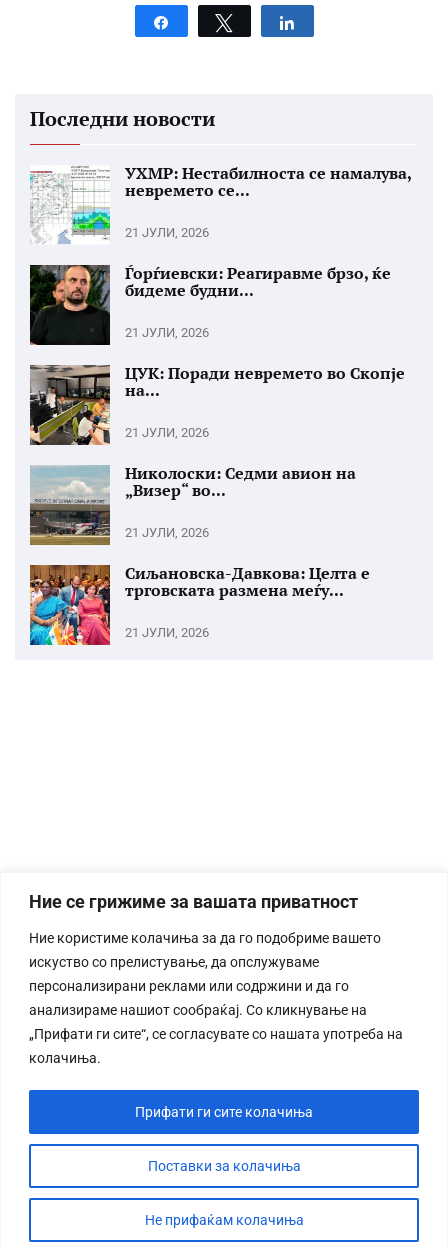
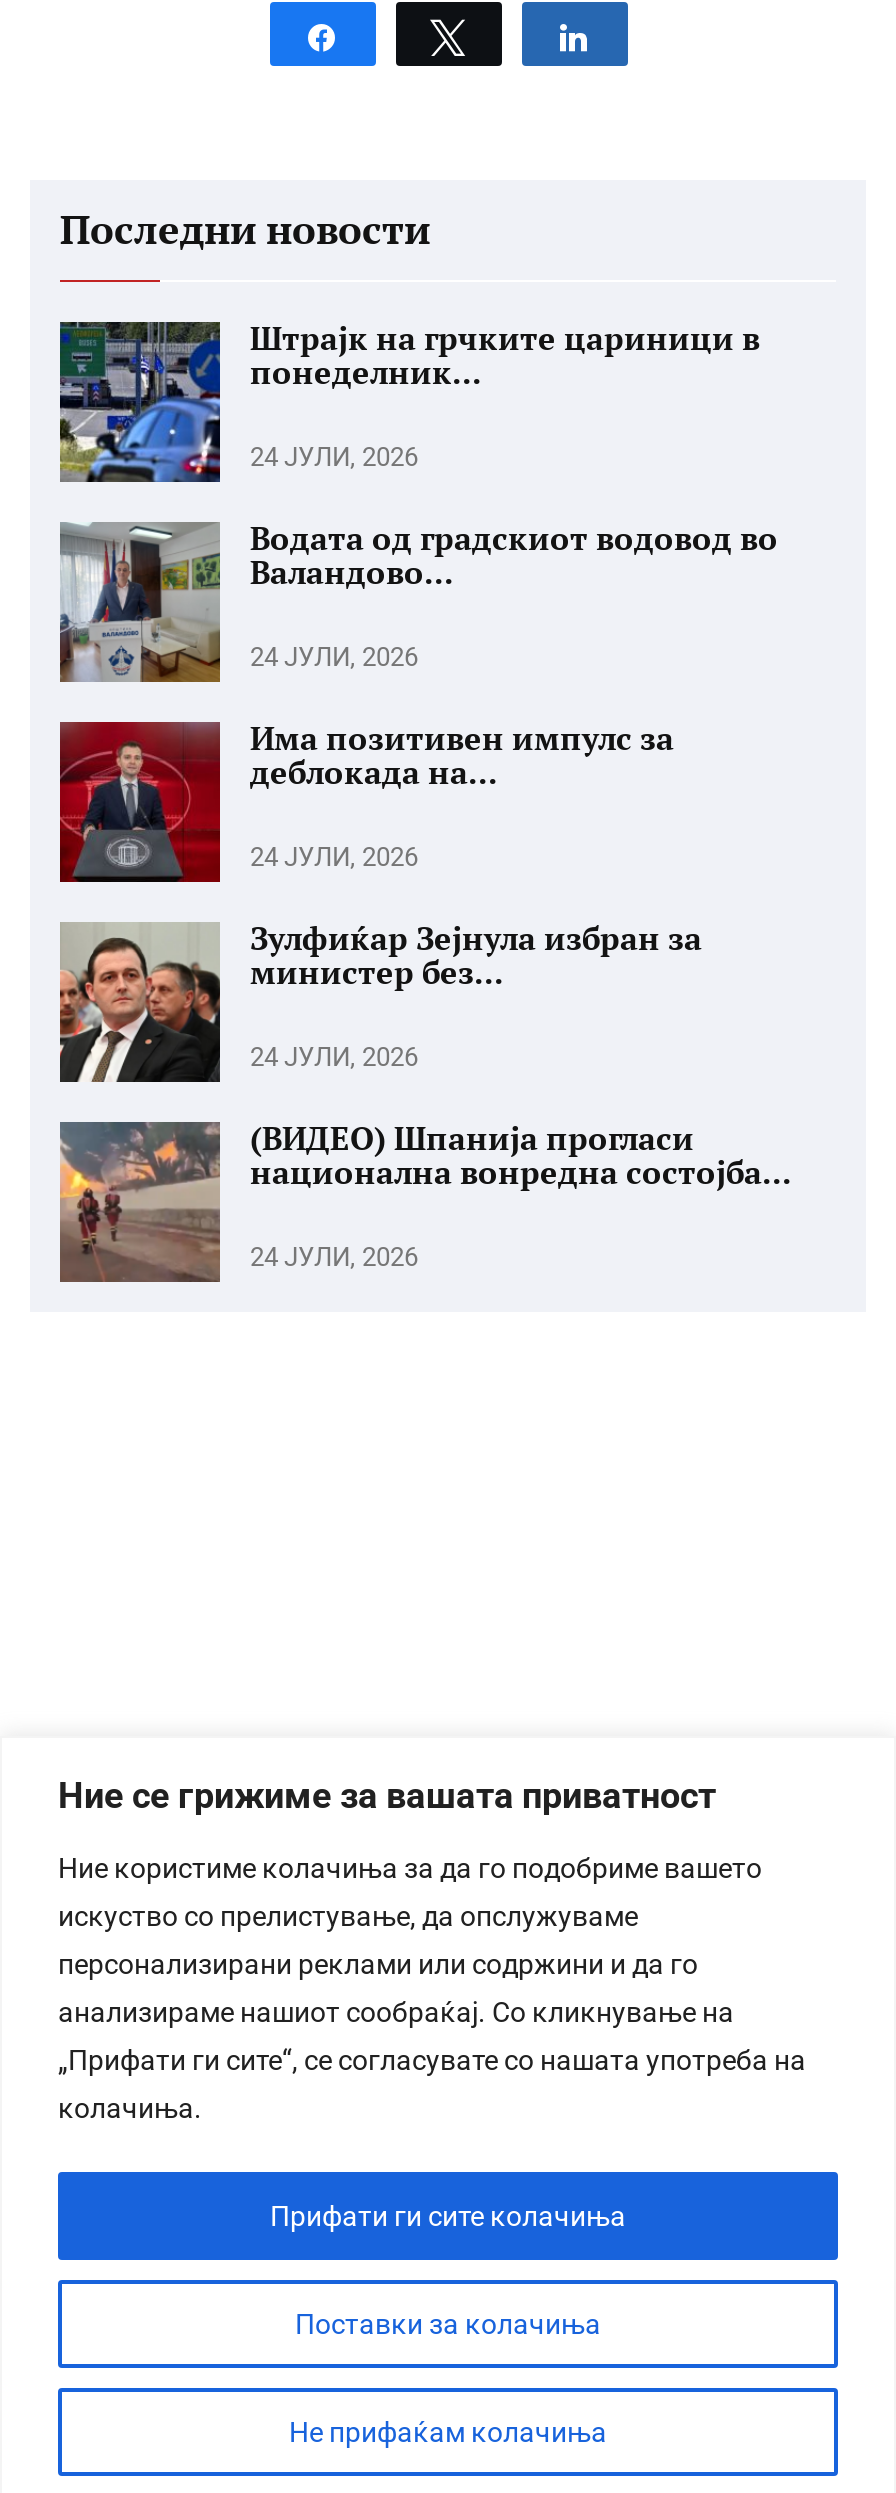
[29,162,411,245] [image] | УХМР: Нестабилноста се намалува, | невремето се... -> [58,316,760,484] [image] | Штрајк на грчките цариници в | понеделник...
[125,225,209,240] 21 ЈУЛИ, 2026 -> [250,442,418,472] 24 ЈУЛИ, 2026
[29,262,391,346] [image] | Ѓорѓиевски: Реагиравме брзо, ќе | бидеме будни... -> [58,516,778,684] [image] | Водата од градскиот водовод во | Валандово...
[125,325,209,340] 21 ЈУЛИ, 2026 -> [250,642,418,672] 24 ЈУЛИ, 2026
[29,362,405,446] [image] | ЦУК: Поради невремето во Скопје | на... -> [58,716,674,884] [image] | Има позитивен импулс за | деблокада на...
[125,425,209,440] 21 ЈУЛИ, 2026 -> [250,842,418,872] 24 ЈУЛИ, 2026
[29,462,356,546] [image] | Николоски: Седми авион на | „Визер“ во... -> [58,916,702,1084] [image] | Зулфиќар Зејнула избран за | министер без...
[125,525,209,540] 21 ЈУЛИ, 2026 -> [250,1042,418,1072] 24 ЈУЛИ, 2026
[29,562,370,646] [image] | Сиљановска-Давкова: Целта е | трговската размена меѓу... -> [58,1116,792,1284] [image] | (ВИДЕО) Шпанија прогласи | национална вонредна состојба...
[125,625,209,640] 21 ЈУЛИ, 2026 -> [250,1242,418,1272] 24 ЈУЛИ, 2026

